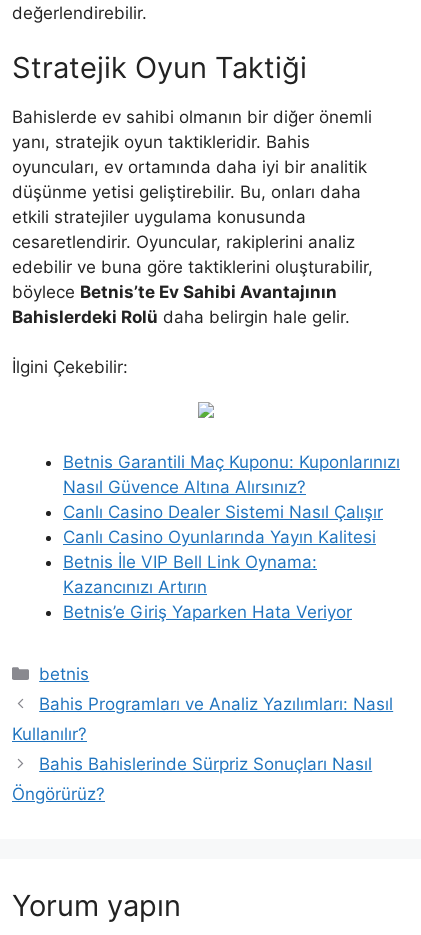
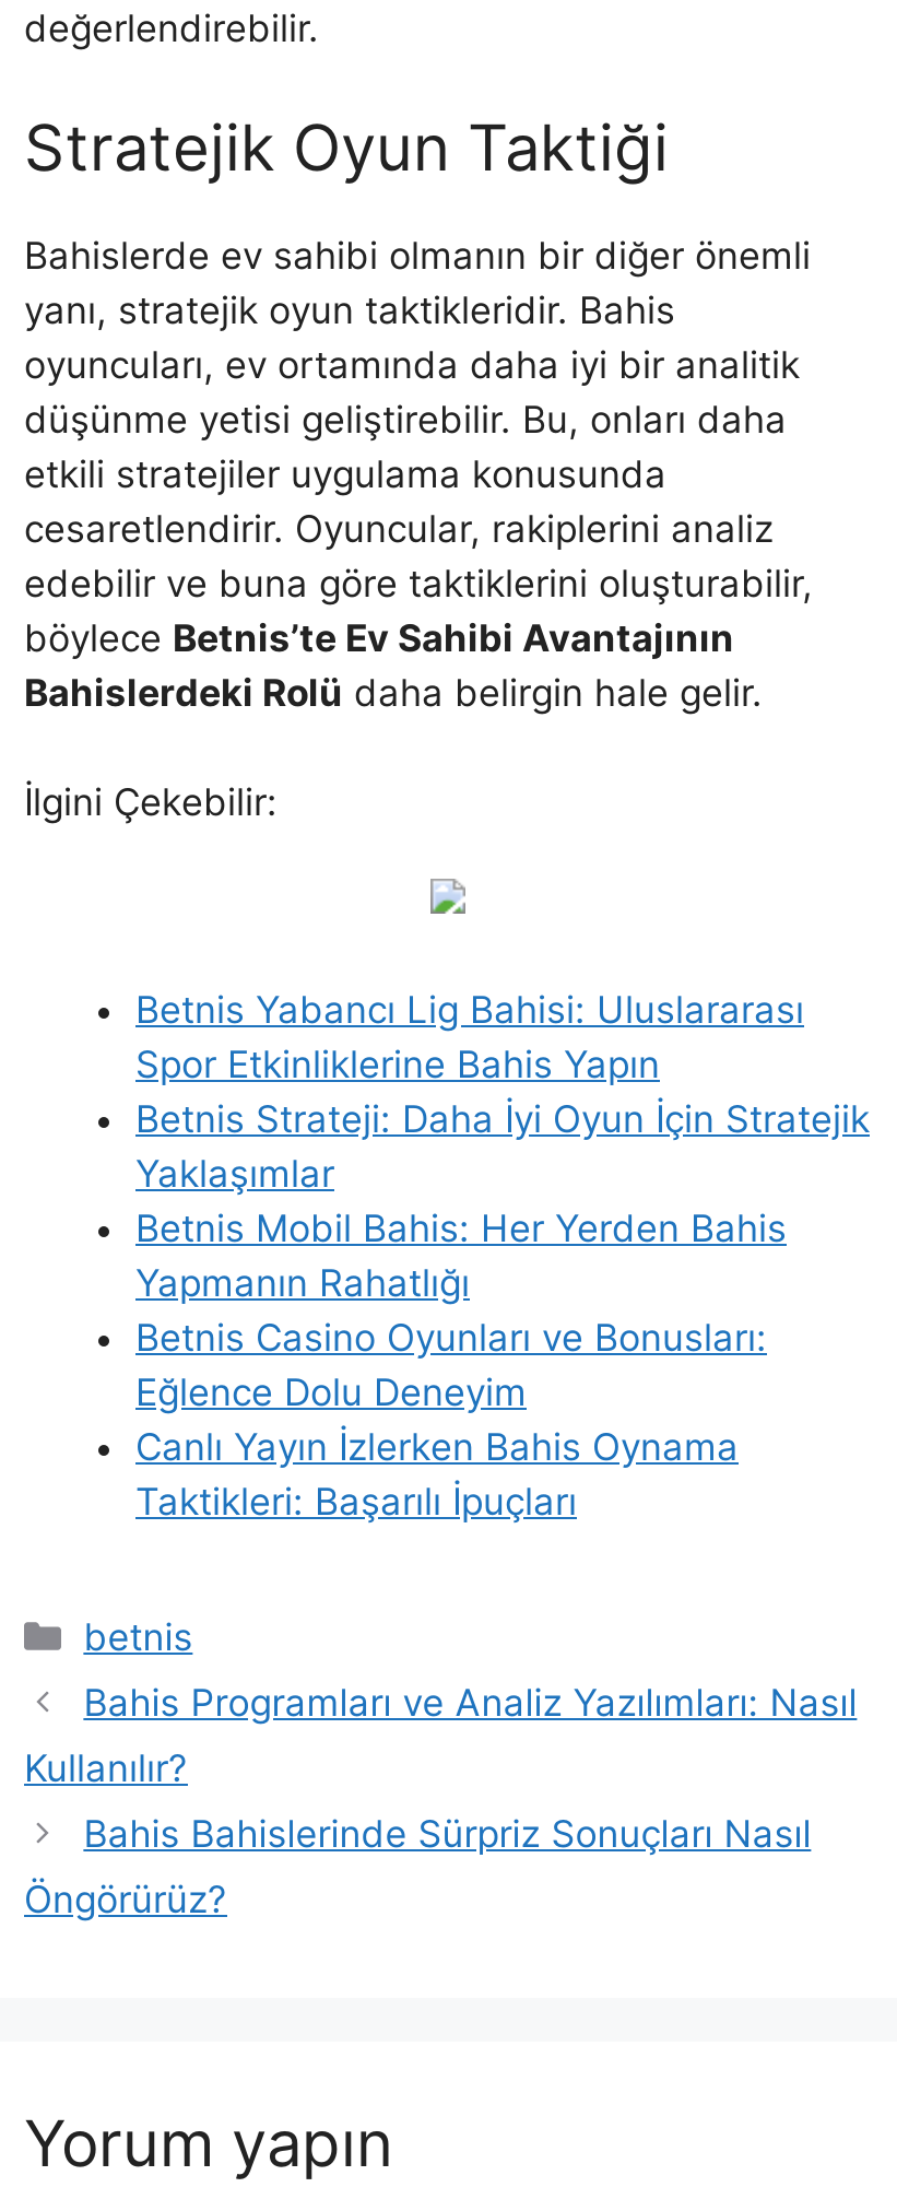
[63,452,400,622] Betnis Garantili Maç Kuponu: Kuponlarınızı | Nasıl Güvence Altına Alırsınız? | Canlı Casino Dealer Sistemi Nasıl Çalışır | Canlı Casino Oyunlarında Yayın Kalitesi | Betnis İle VIP Bell Link Oynama: | Kazancınızı Artırın | Betnis’e Giriş Yaparken Hata Veriyor -> [135,988,870,1524] Betnis Yabancı Lig Bahisi: Uluslararası | Spor Etkinliklerine Bahis Yapın | Betnis Strateji: Daha İyi Oyun İçin Stratejik | Yaklaşımlar | Betnis Mobil Bahis: Her Yerden Bahis | Yapmanın Rahatlığı | Betnis Casino Oyunları ve Bonusları: | Eğlence Dolu Deneyim | Canlı Yayın İzlerken Bahis Oynama | Taktikleri: Başarılı İpuçları

